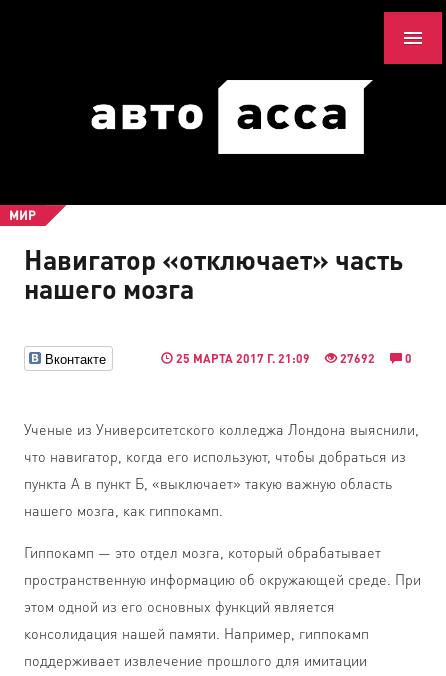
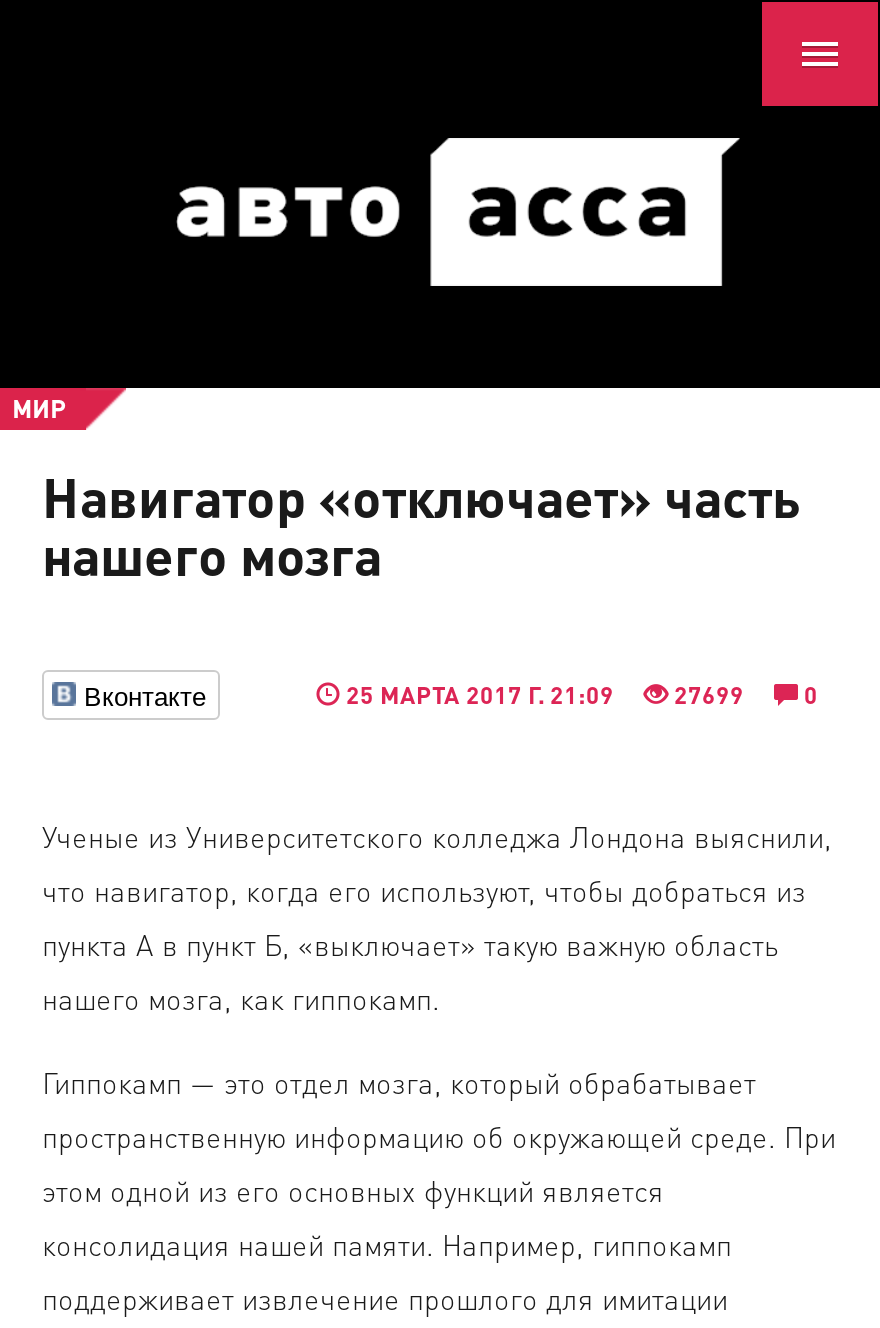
[173,351,412,366] 25 МАРТА 2017 Г. 21:09 27692 0 -> [340,680,818,710] 25 МАРТА 2017 Г. 21:09 27699 0

